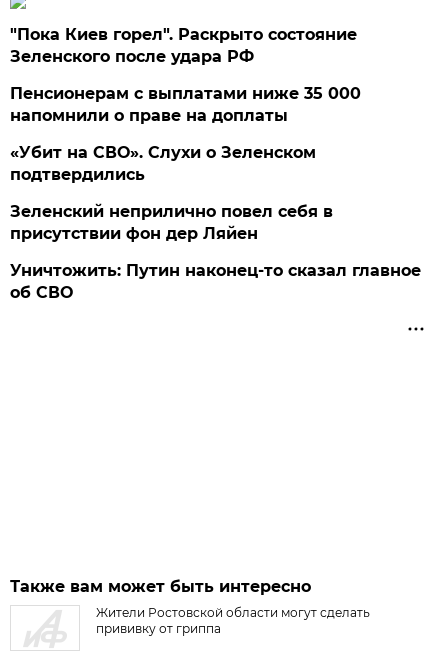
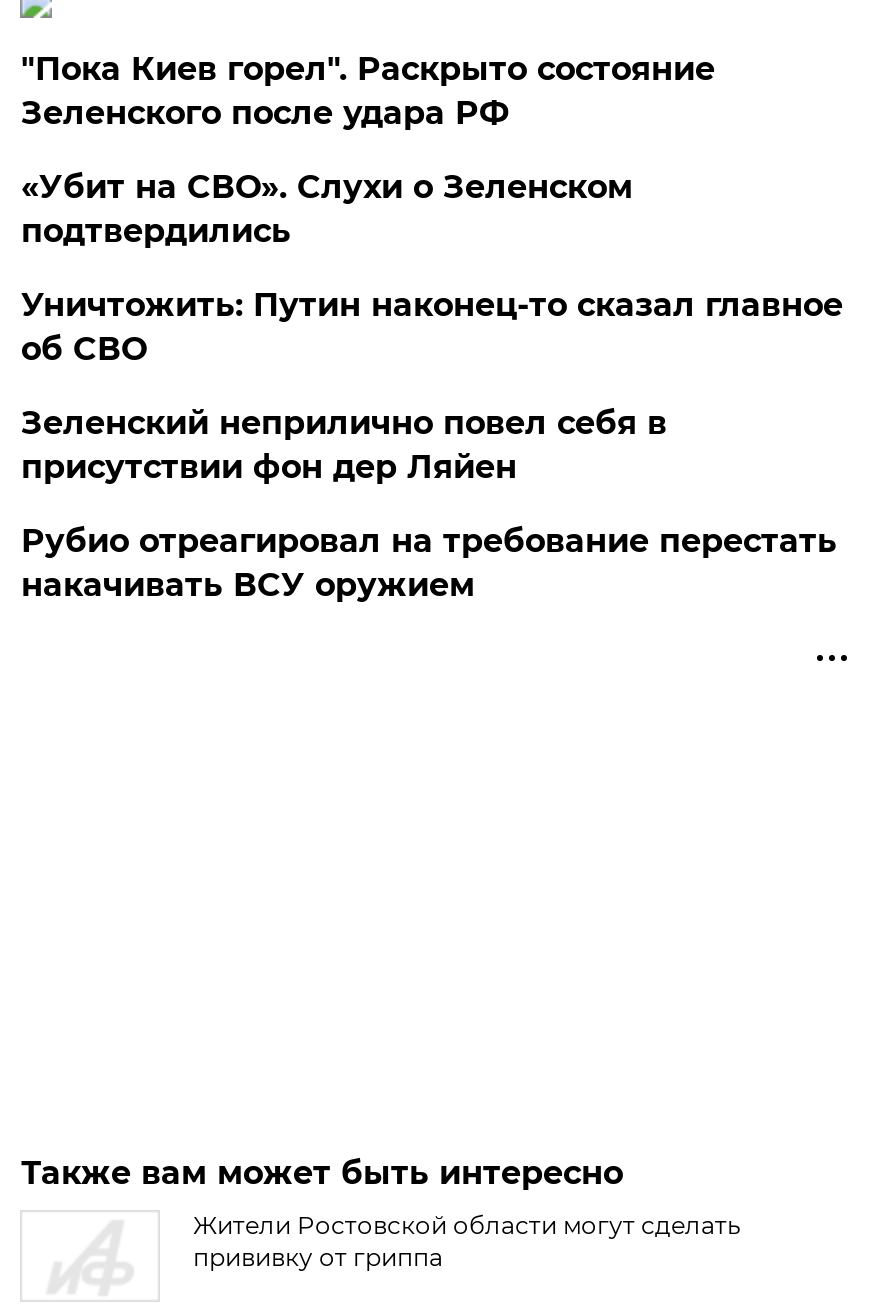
[10,84,361,125] Пенсионерам с выплатами ниже 35 000 | напомнили о праве на доплаты -> none
moved [10,143,316,184] -> [21,168,633,250]: «Убит на СВО». Слухи о Зеленском | подтвердились
none -> [21,522,837,604] Рубио отреагировал на требование перестать | накачивать ВСУ оружием
moved [10,261,421,302] -> [21,286,843,368]: Уничтожить: Путин наконец-то сказал главное | об СВО

